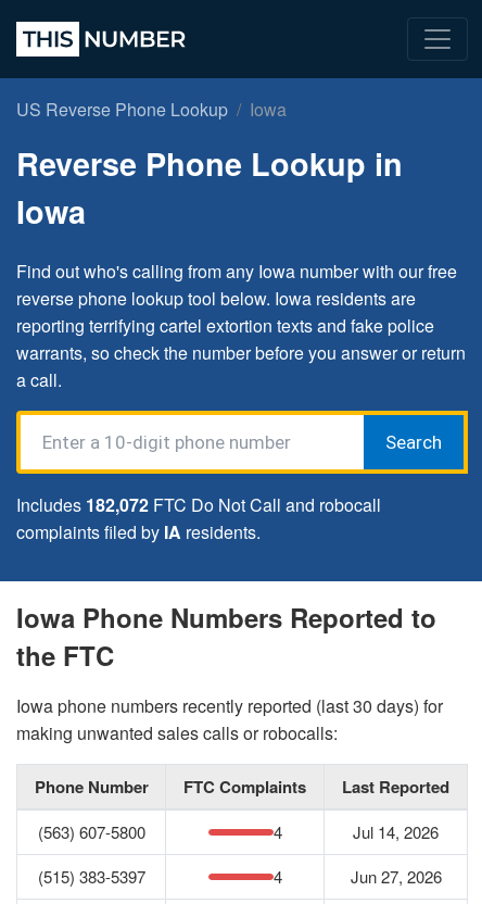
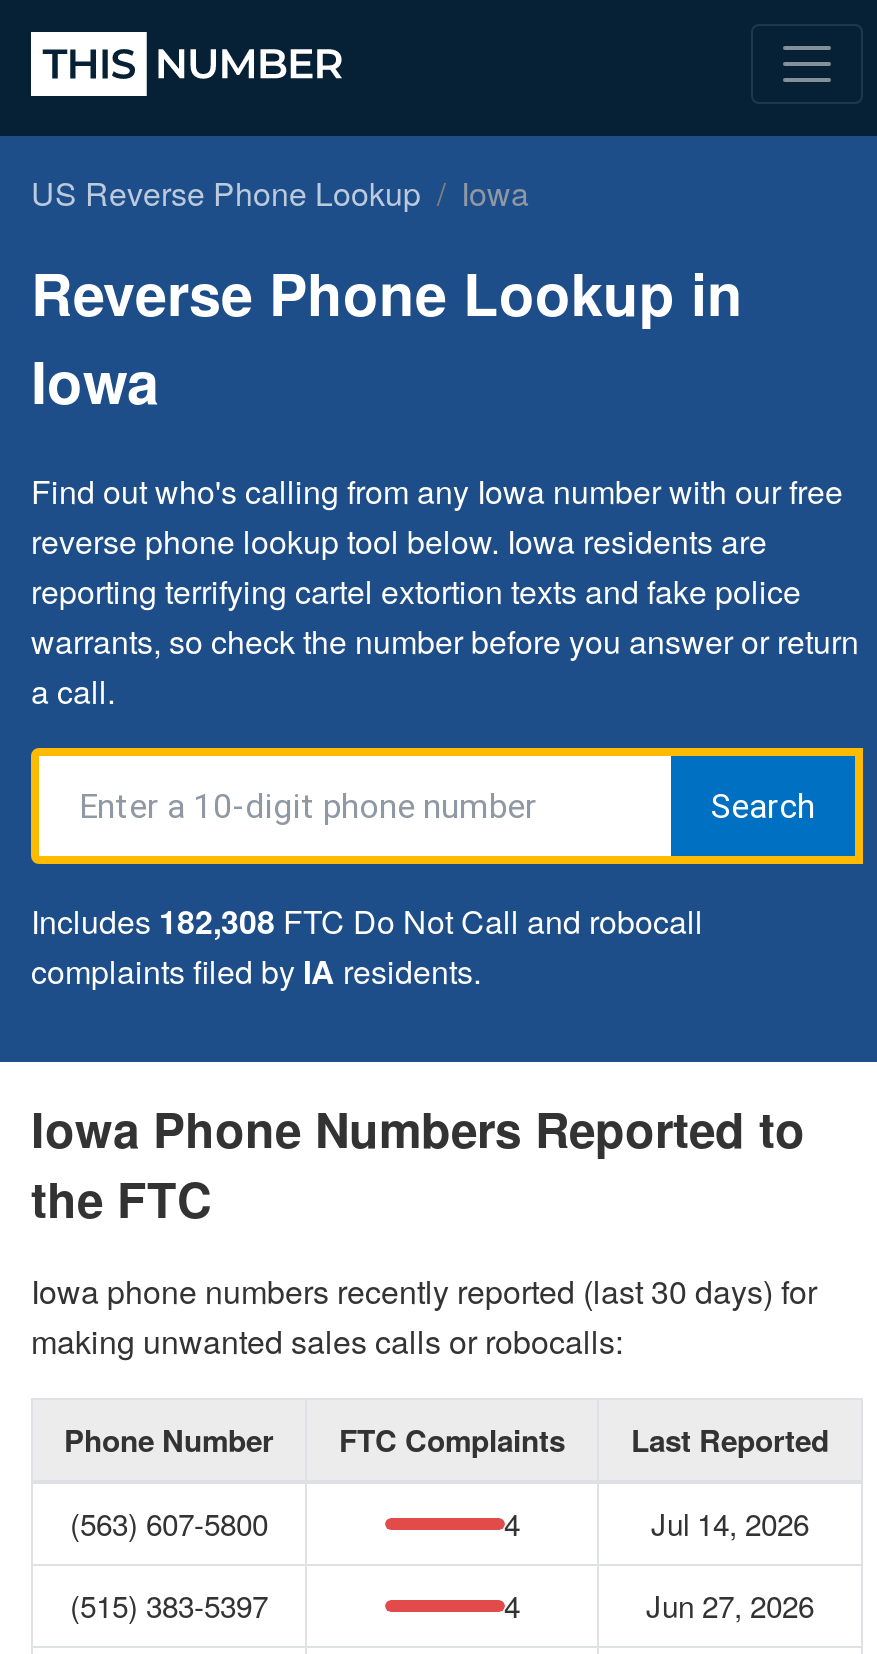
[16,492,381,517] Includes 182,072 FTC Do Not Call and robocall -> [31,898,703,944] Includes 182,308 FTC Do Not Call and robocall

